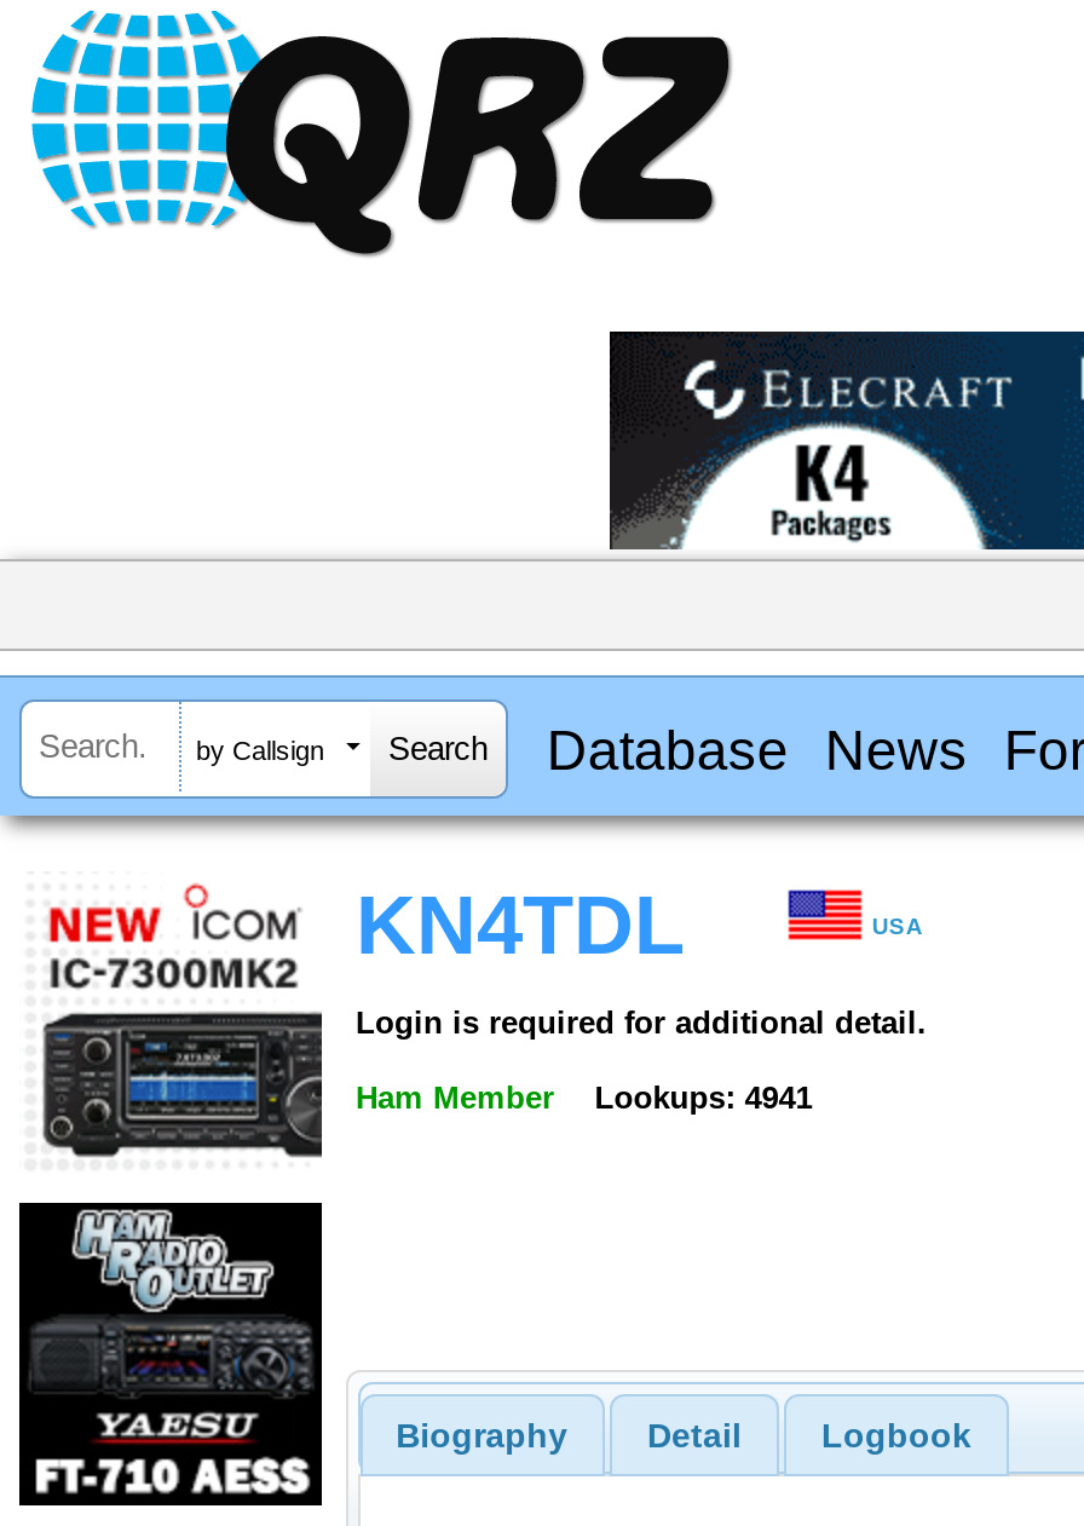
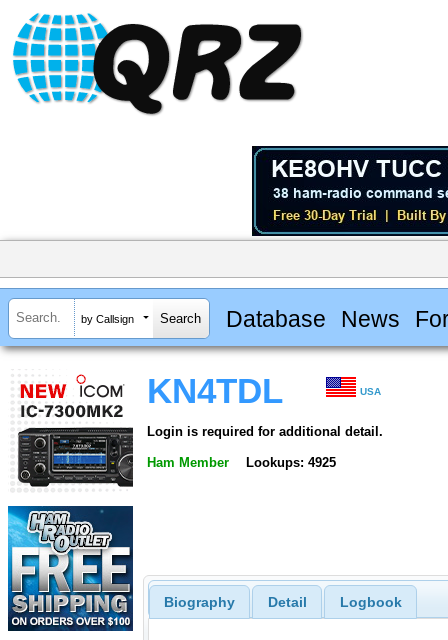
[610,334,1077,549] [image] -> [253,147,445,237] [image]
[356,1080,813,1116] Ham Member Lookups: 4941 -> [147,455,336,470] Ham Member Lookups: 4925
[17,1200,324,1508] [image] -> [7,505,134,632] [image]

